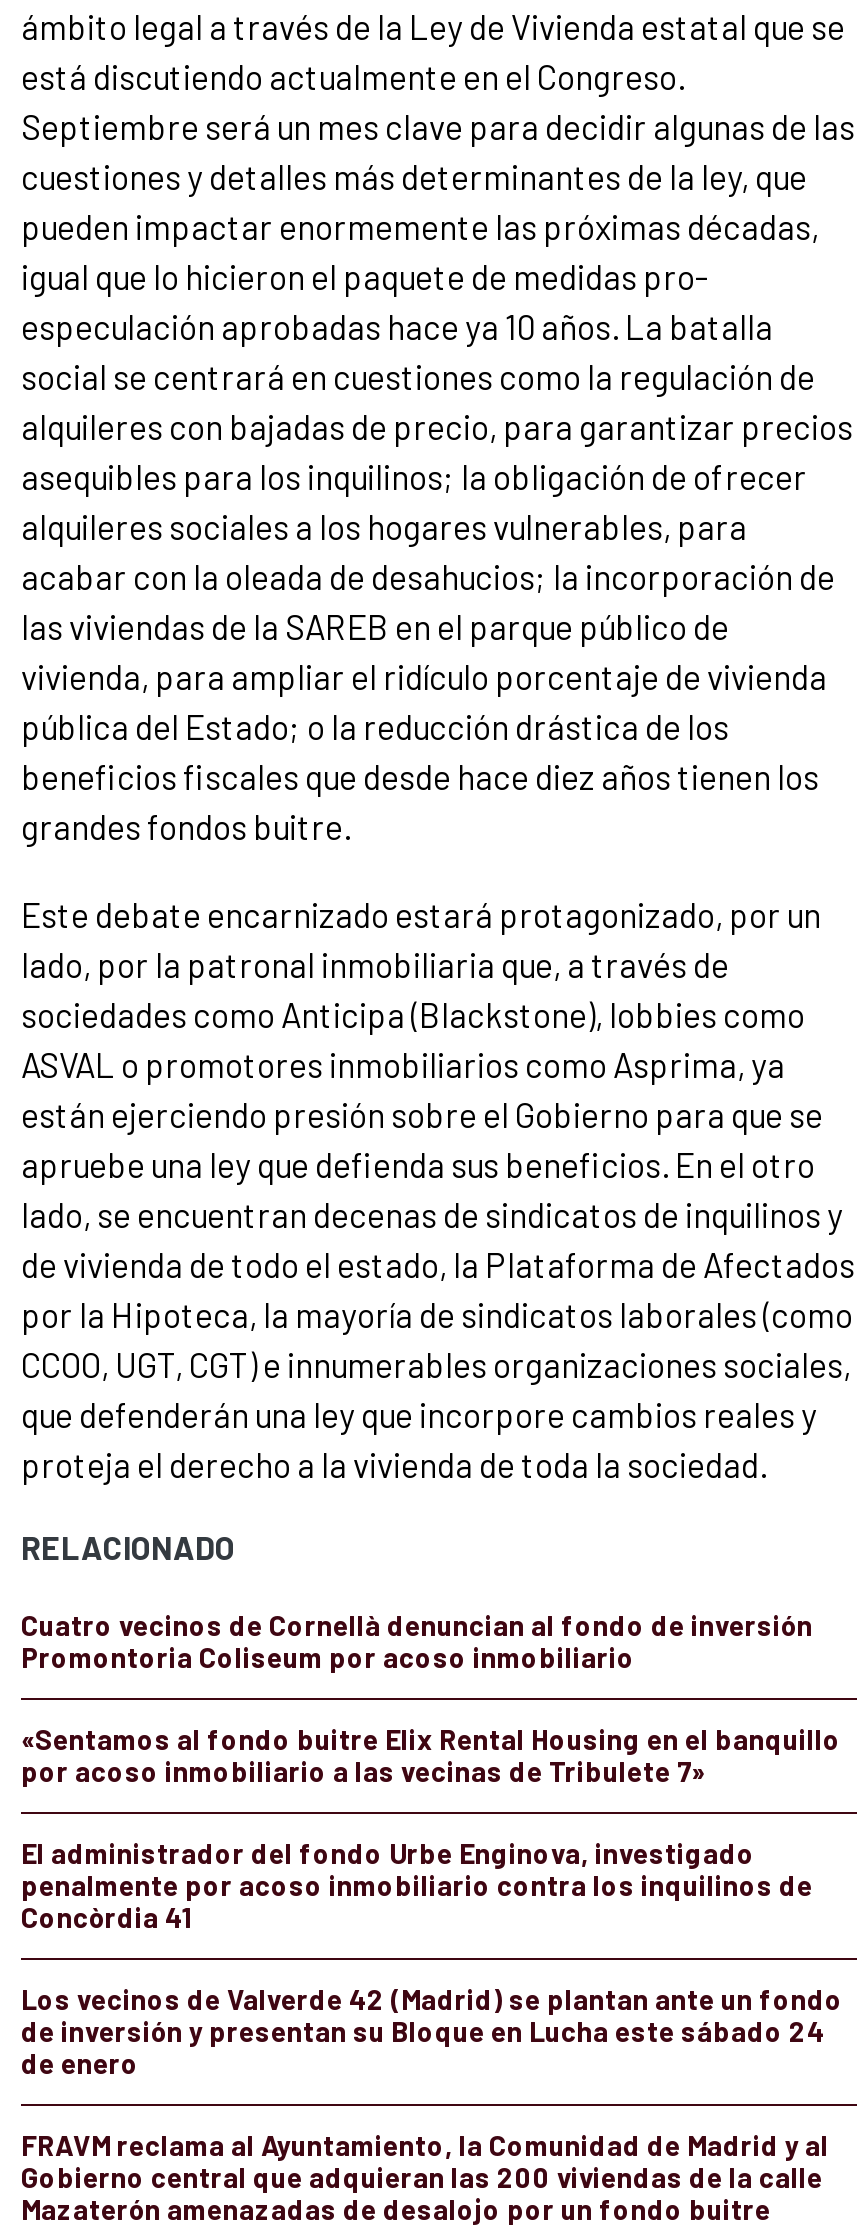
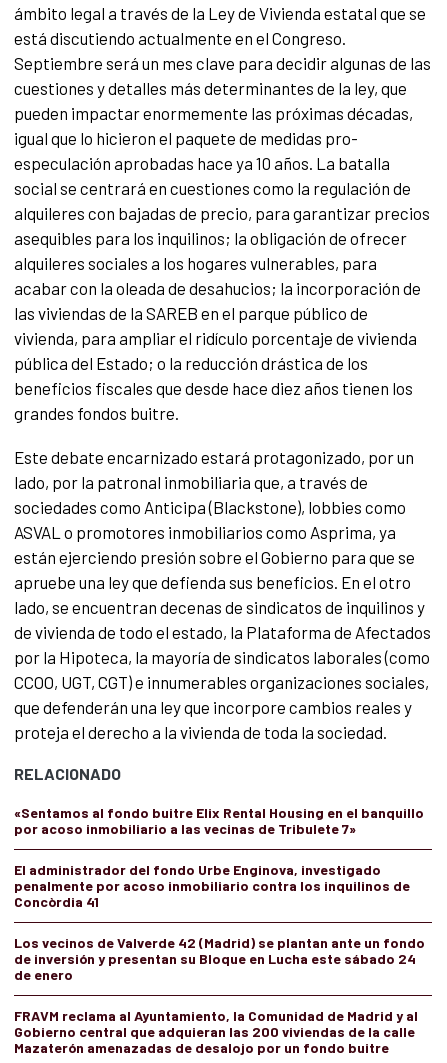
[21,1609,813,1675] Cuatro vecinos de Cornellà denuncian al fondo de inversión | Promontoria Coliseum por acoso inmobiliario -> none

